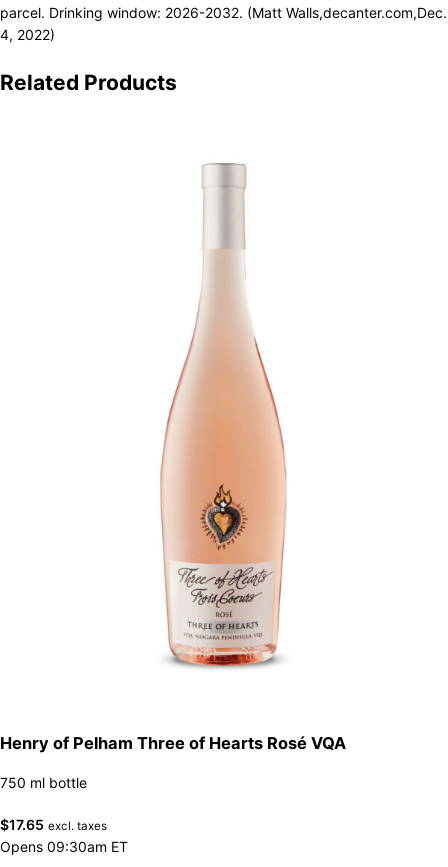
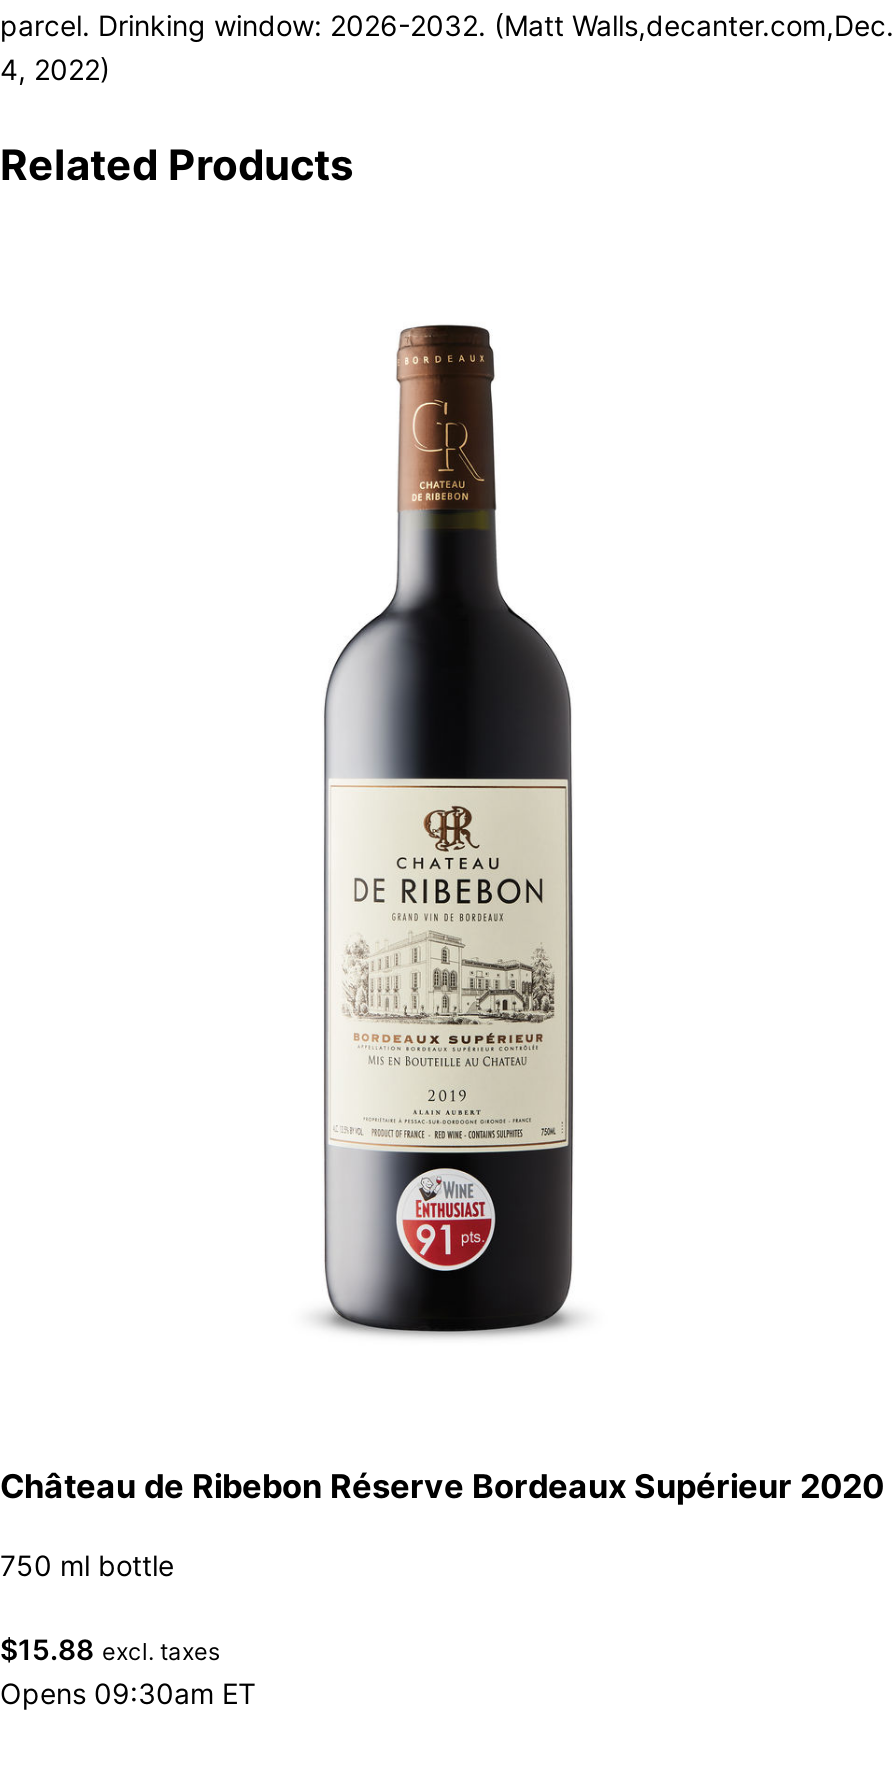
[160,163,287,667] [image] -> [322,324,576,1334] [image]
[0,733,346,753] Henry of Pelham Three of Hearts Rosé VQA -> [0,1466,884,1506] Château de Ribebon Réserve Bordeaux Supérieur 2020
[0,816,107,833] $17.65 excl. taxes -> [0,1633,220,1667] $15.88 excl. taxes

